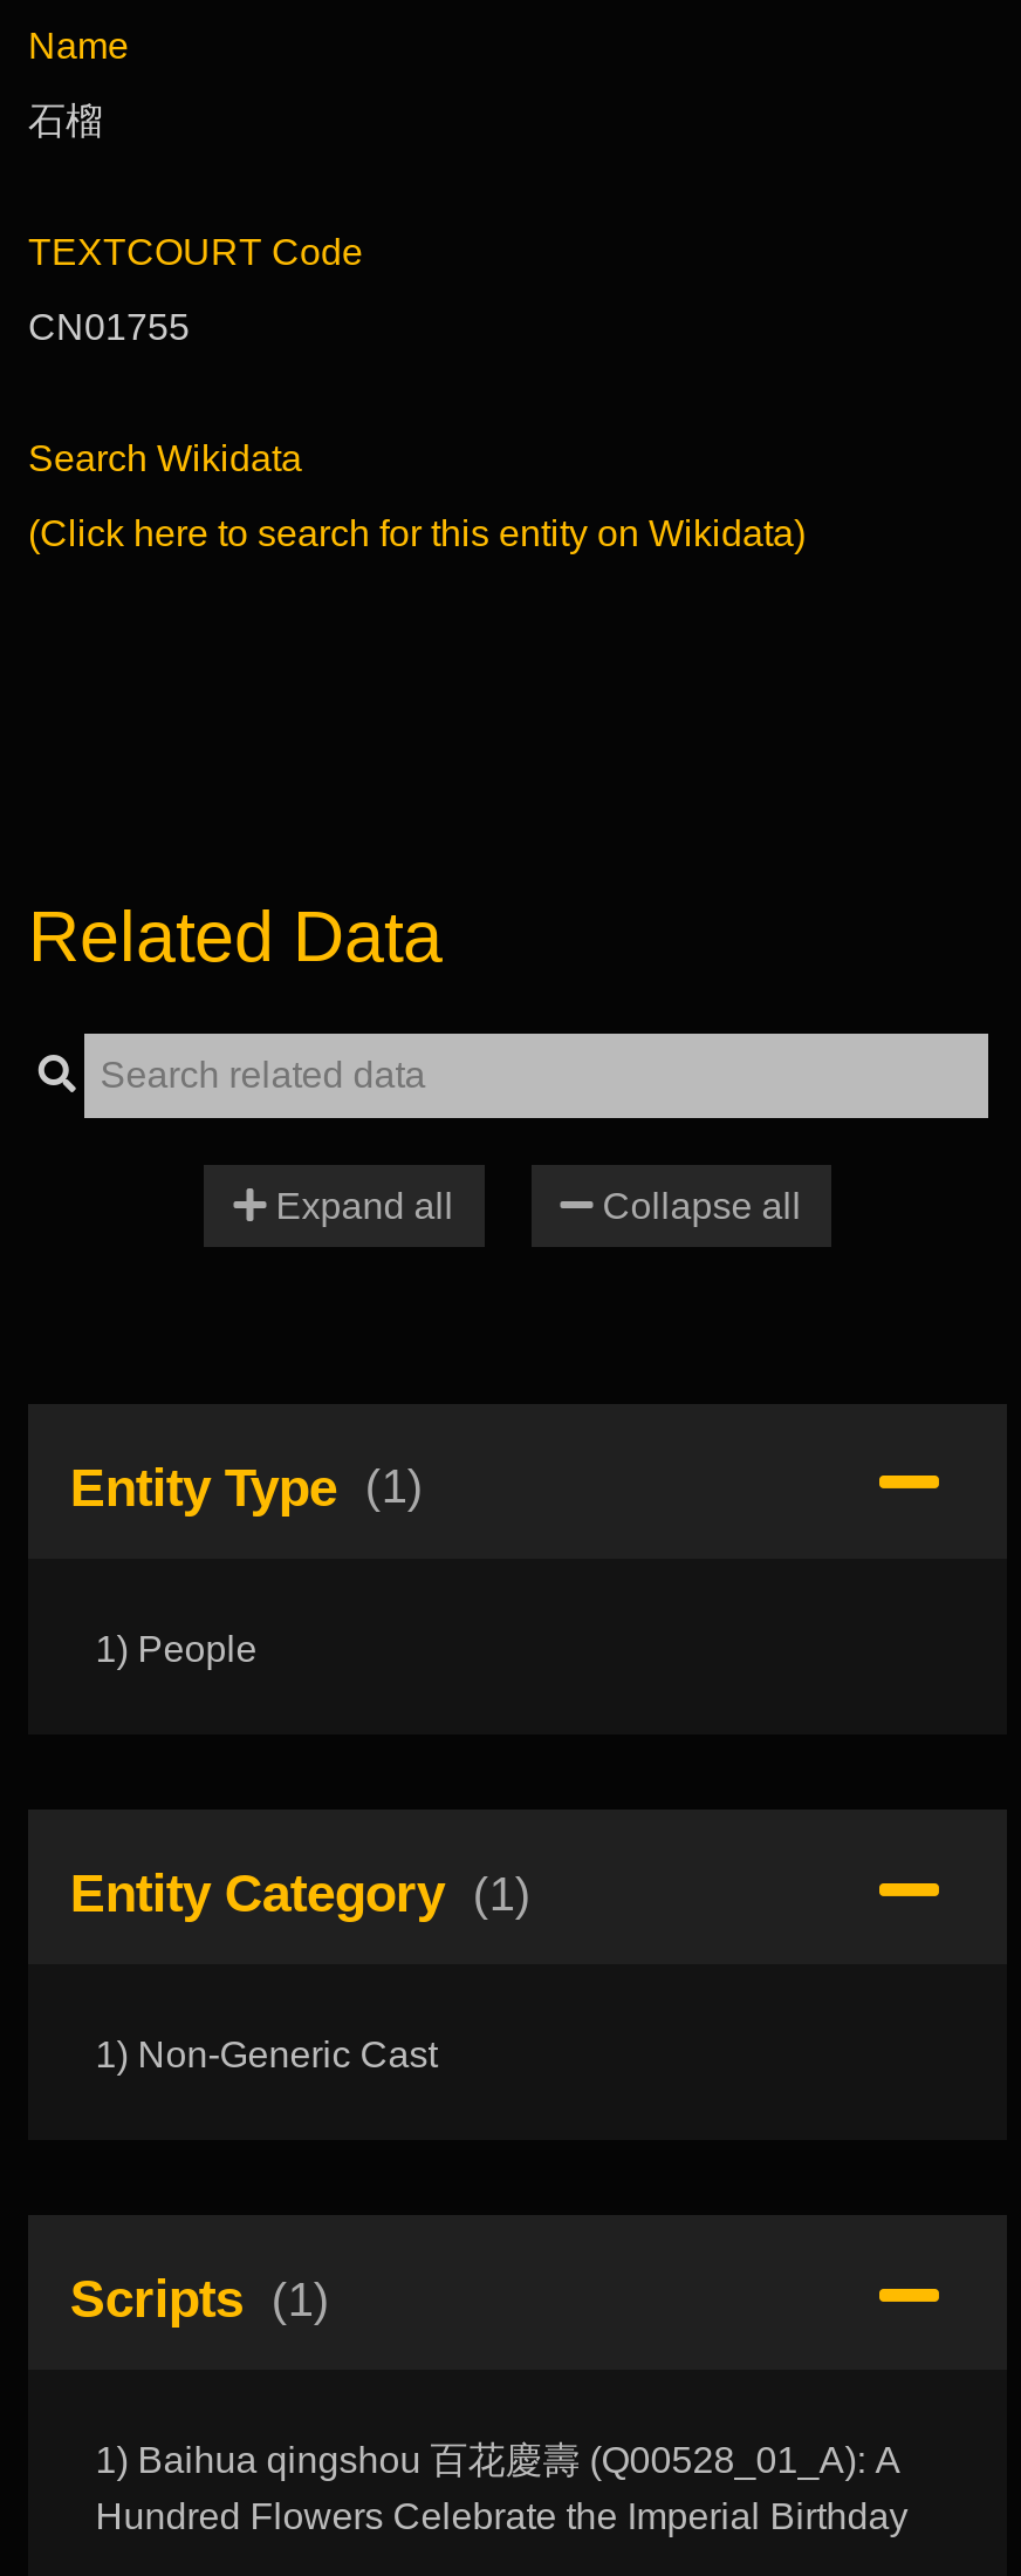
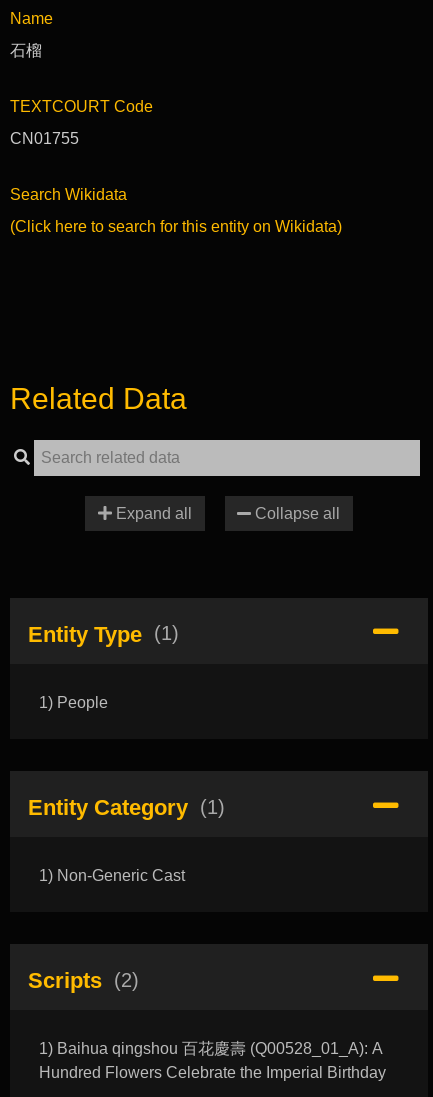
[70,2271,330,2329] Scripts (1) -> [28,968,139,993] Scripts (2)

